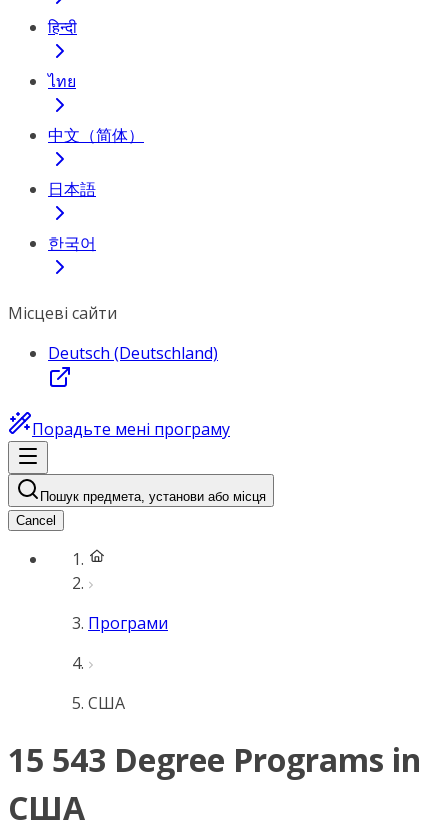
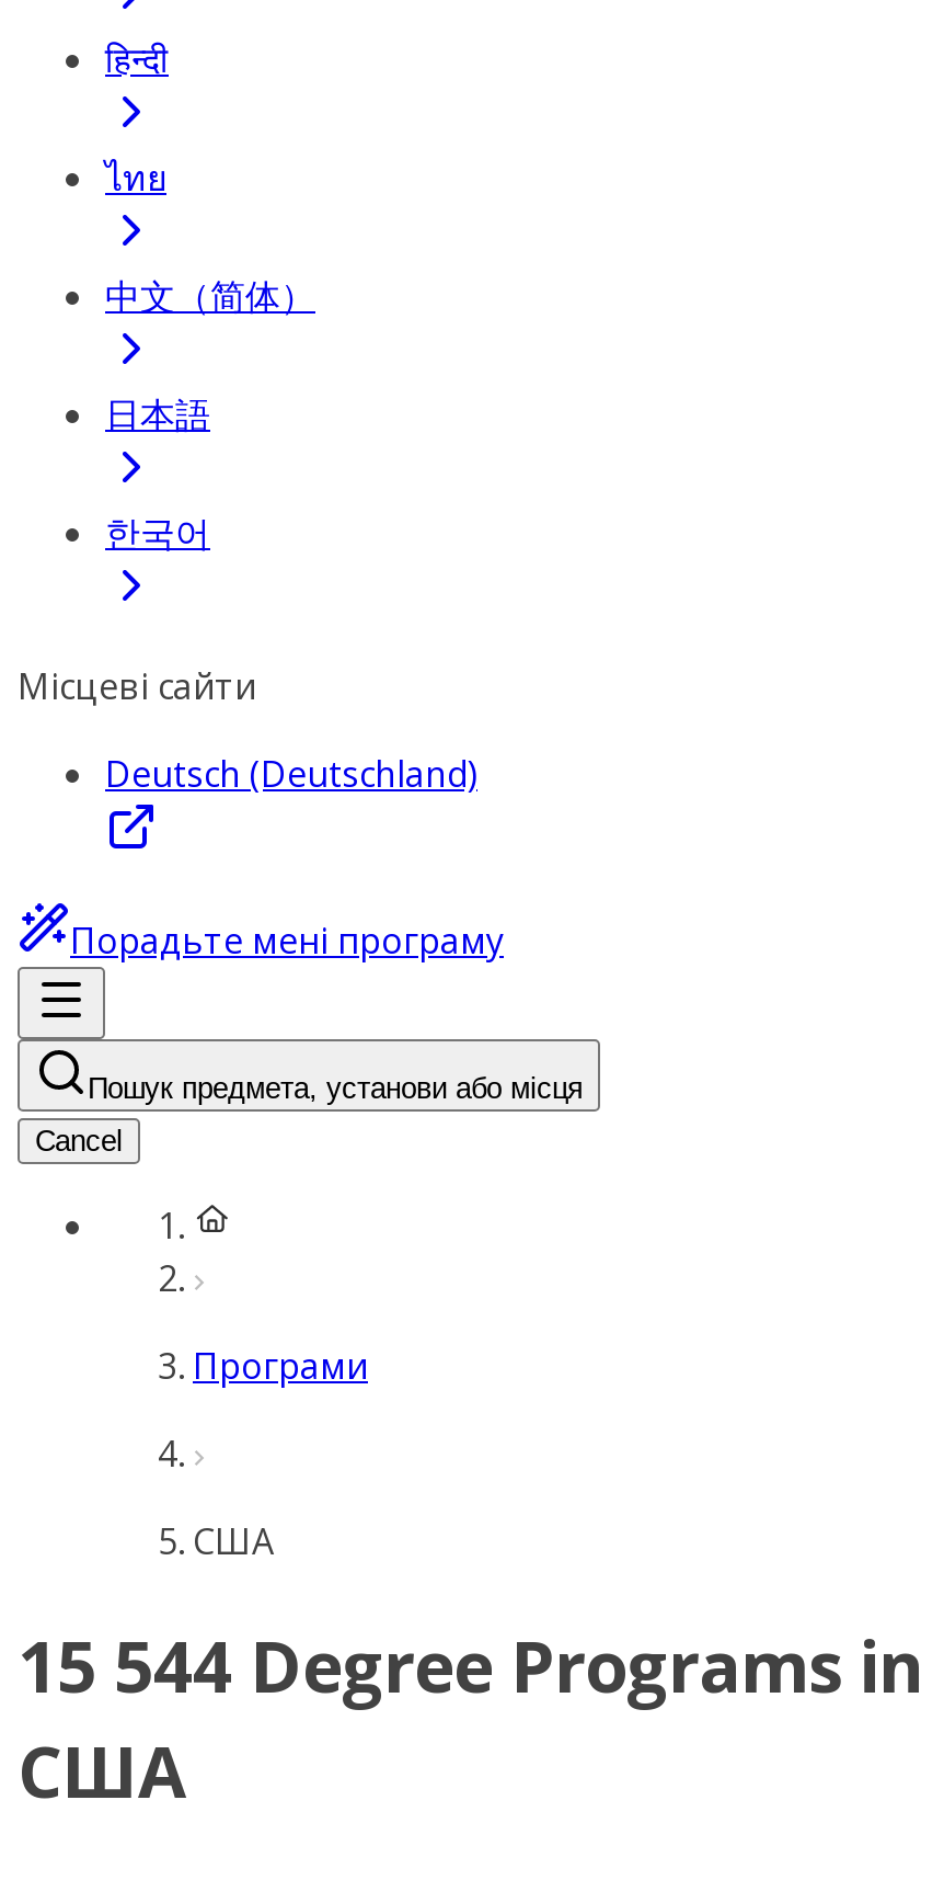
[8,738,421,781] 15 543 Degree Programs in -> [18,1619,922,1713] 15 544 Degree Programs in

